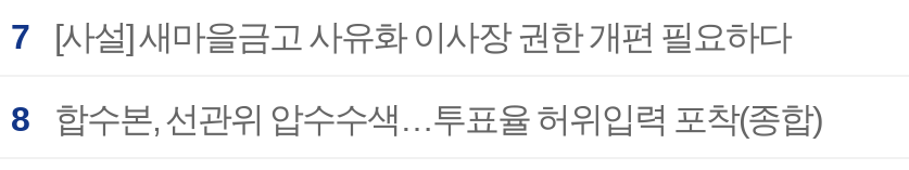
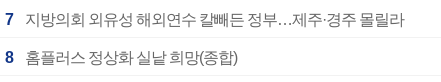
[54,18,791,55] [사설] 새마을금고 사유화 이사장 권한 개편 필요하다 -> [25,11,404,28] 지방의회 외유성 해외연수 칼빼든 정부…제주·경주 몰릴라
[54,101,821,138] 합수본, 선관위 압수수색…투표율 허위입력 포착(종합) -> [25,49,237,66] 홈플러스 정상화 실낱 희망(종합)

